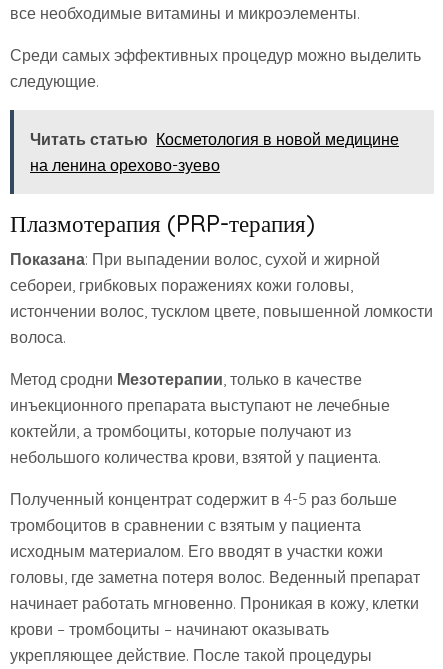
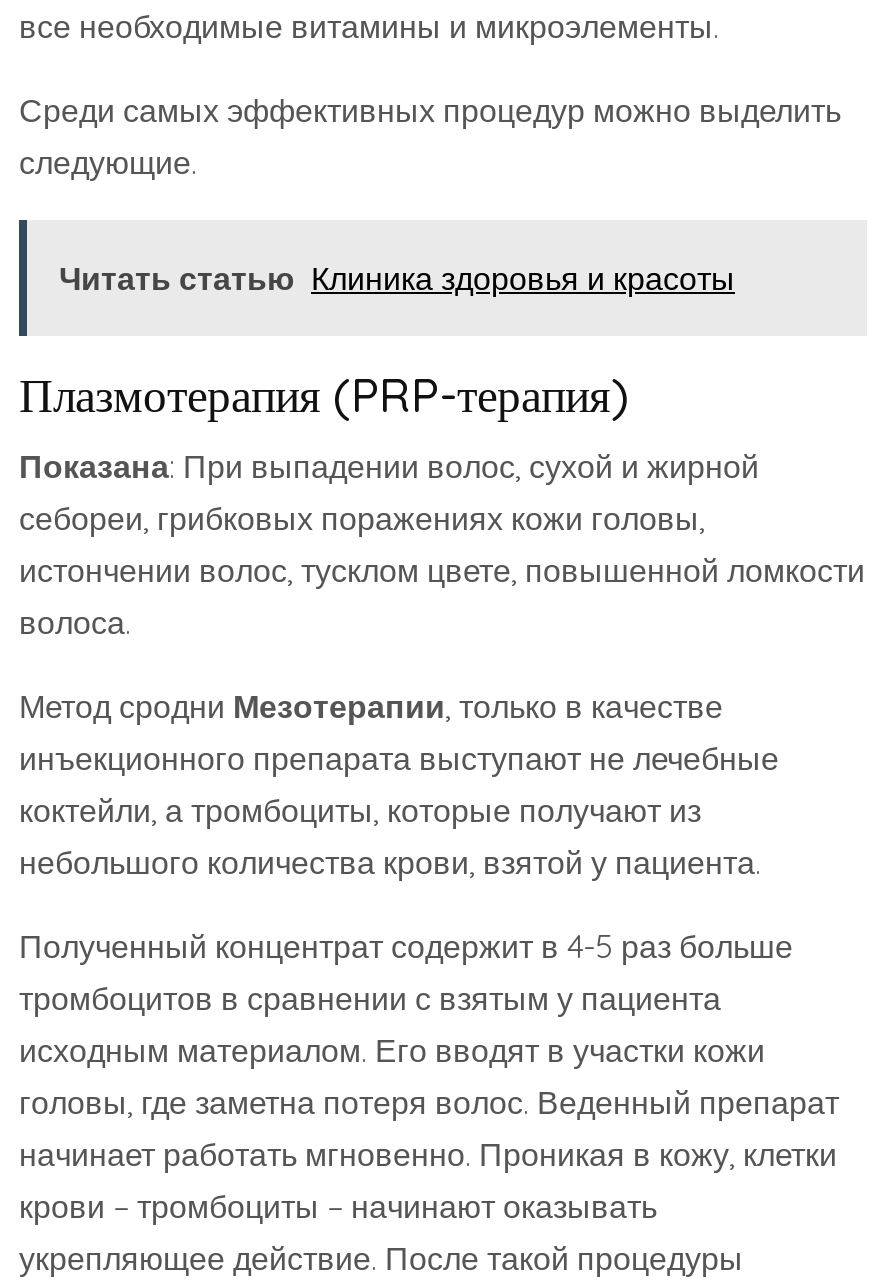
[30,129,399,175] Читать статью Косметология в новой медицине | на ленина орехово-зуево -> [59,257,735,297] Читать статью Клиника здоровья и красоты

